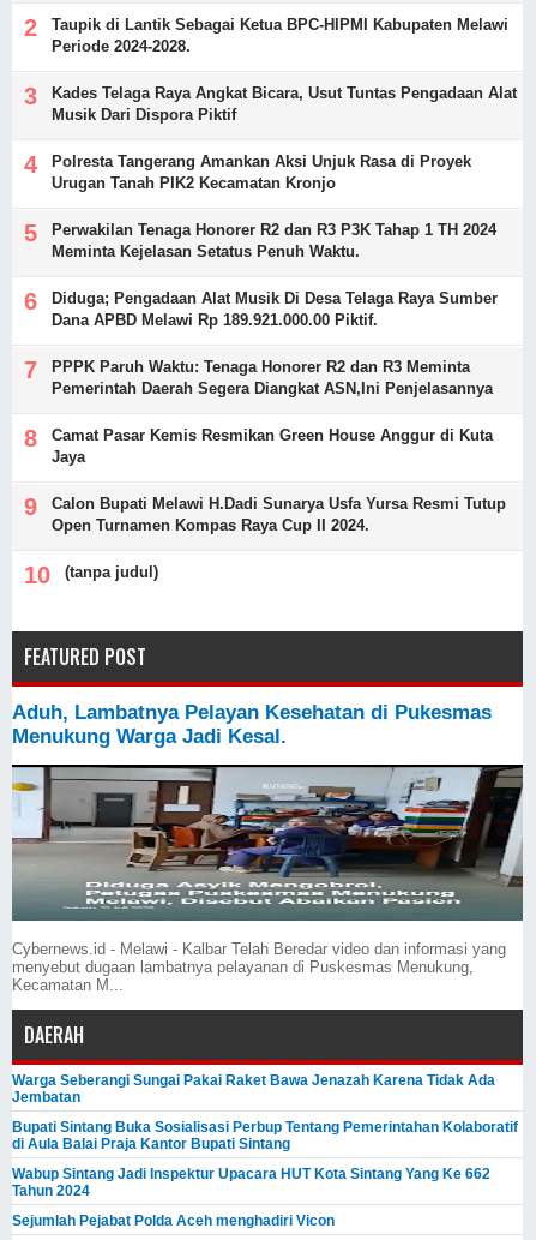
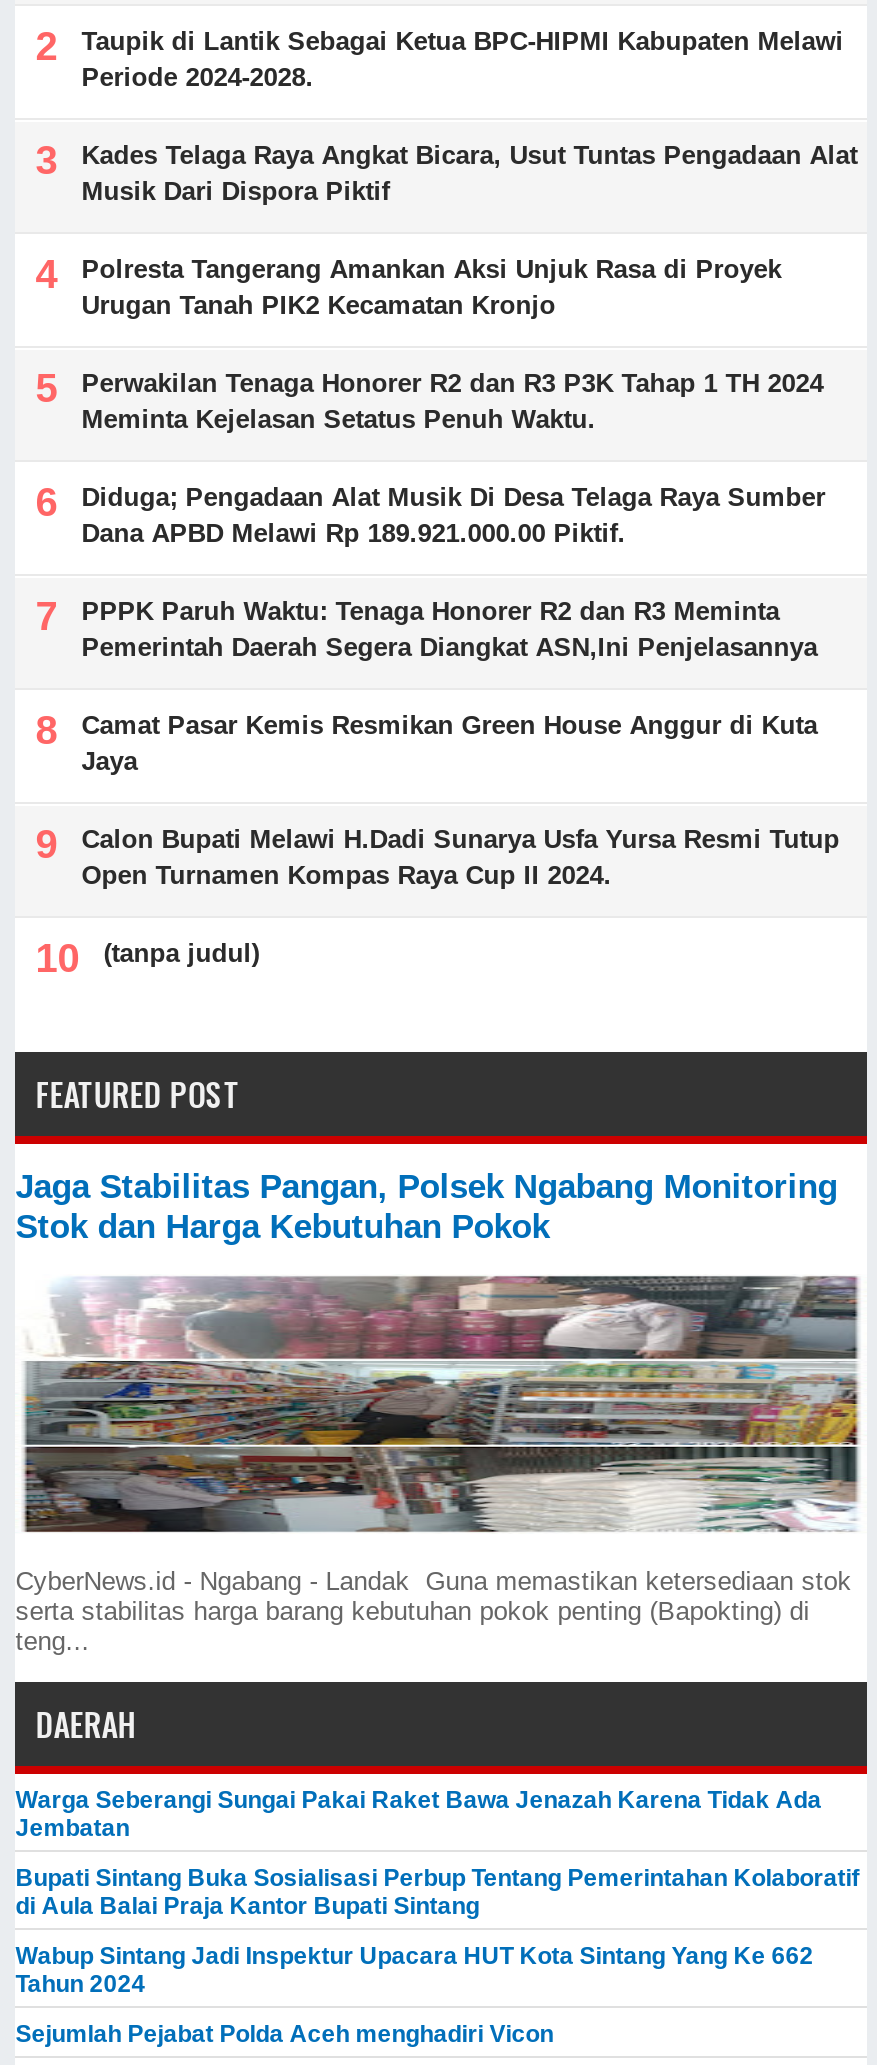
[12,702,492,748] Aduh, Lambatnya Pelayan Kesehatan di Pukesmas | Menukung Warga Jadi Kesal. -> [15,1169,837,1247] Jaga Stabilitas Pangan, Polsek Ngabang Monitoring | Stok dan Harga Kebutuhan Pokok
[11,763,524,994] [image] | Cybernews.id - Melawi - Kalbar Telah Beredar video dan informasi yang | menyebut dugaan lambatnya pelayanan di Puskesmas Menukung, | Kecamatan M... -> [15,1274,867,1656] [image] | CyberNews.id - Ngabang - Landak Guna memastikan ketersediaan stok | serta stabilitas harga barang kebutuhan pokok penting (Bapokting) di | teng...

